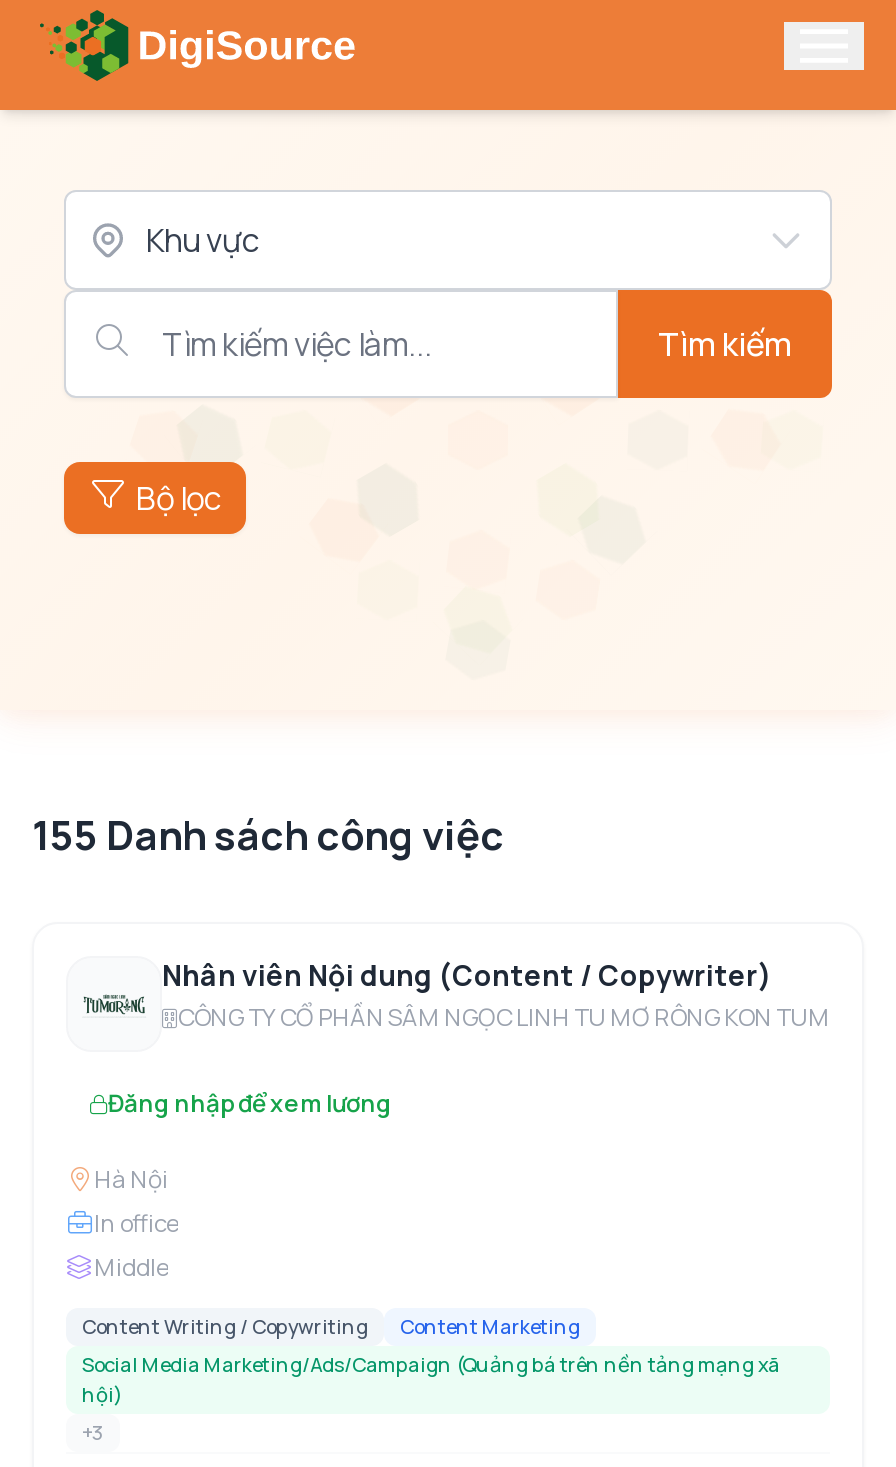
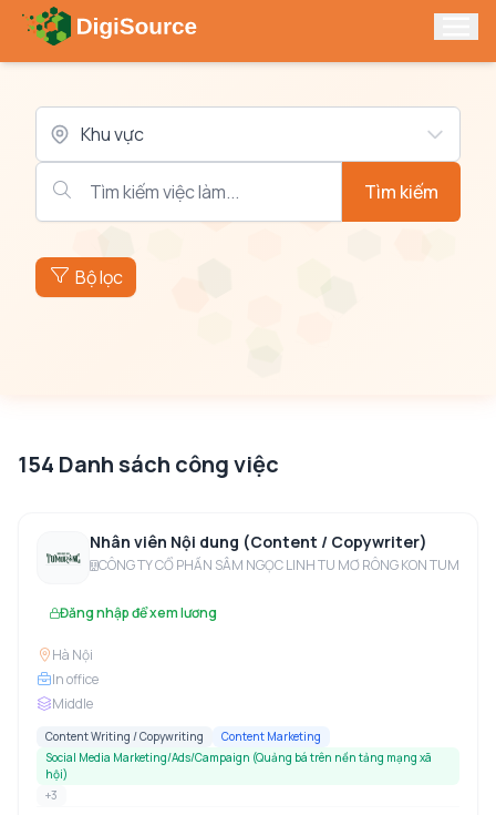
[32,808,504,862] 155 Danh sách công việc -> [18,449,279,479] 154 Danh sách công việc

